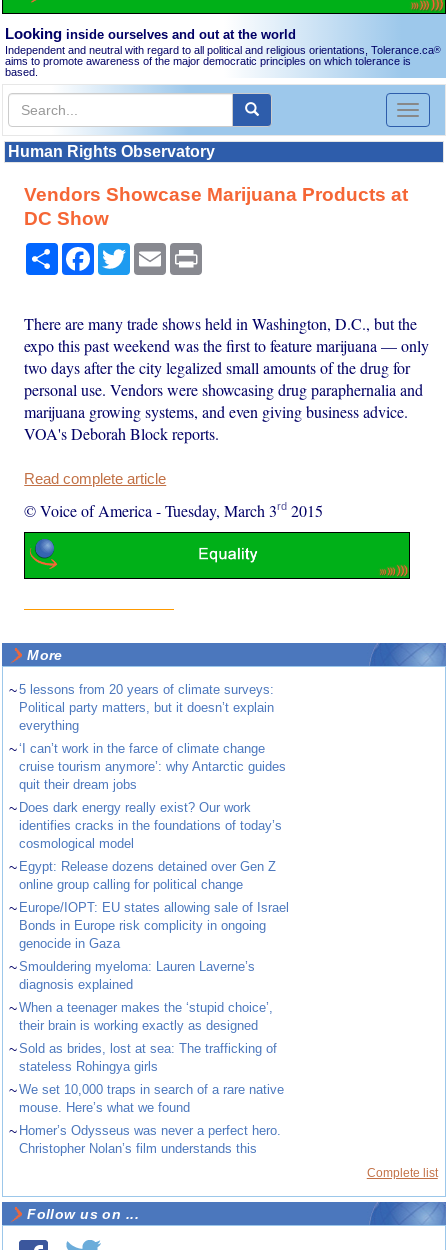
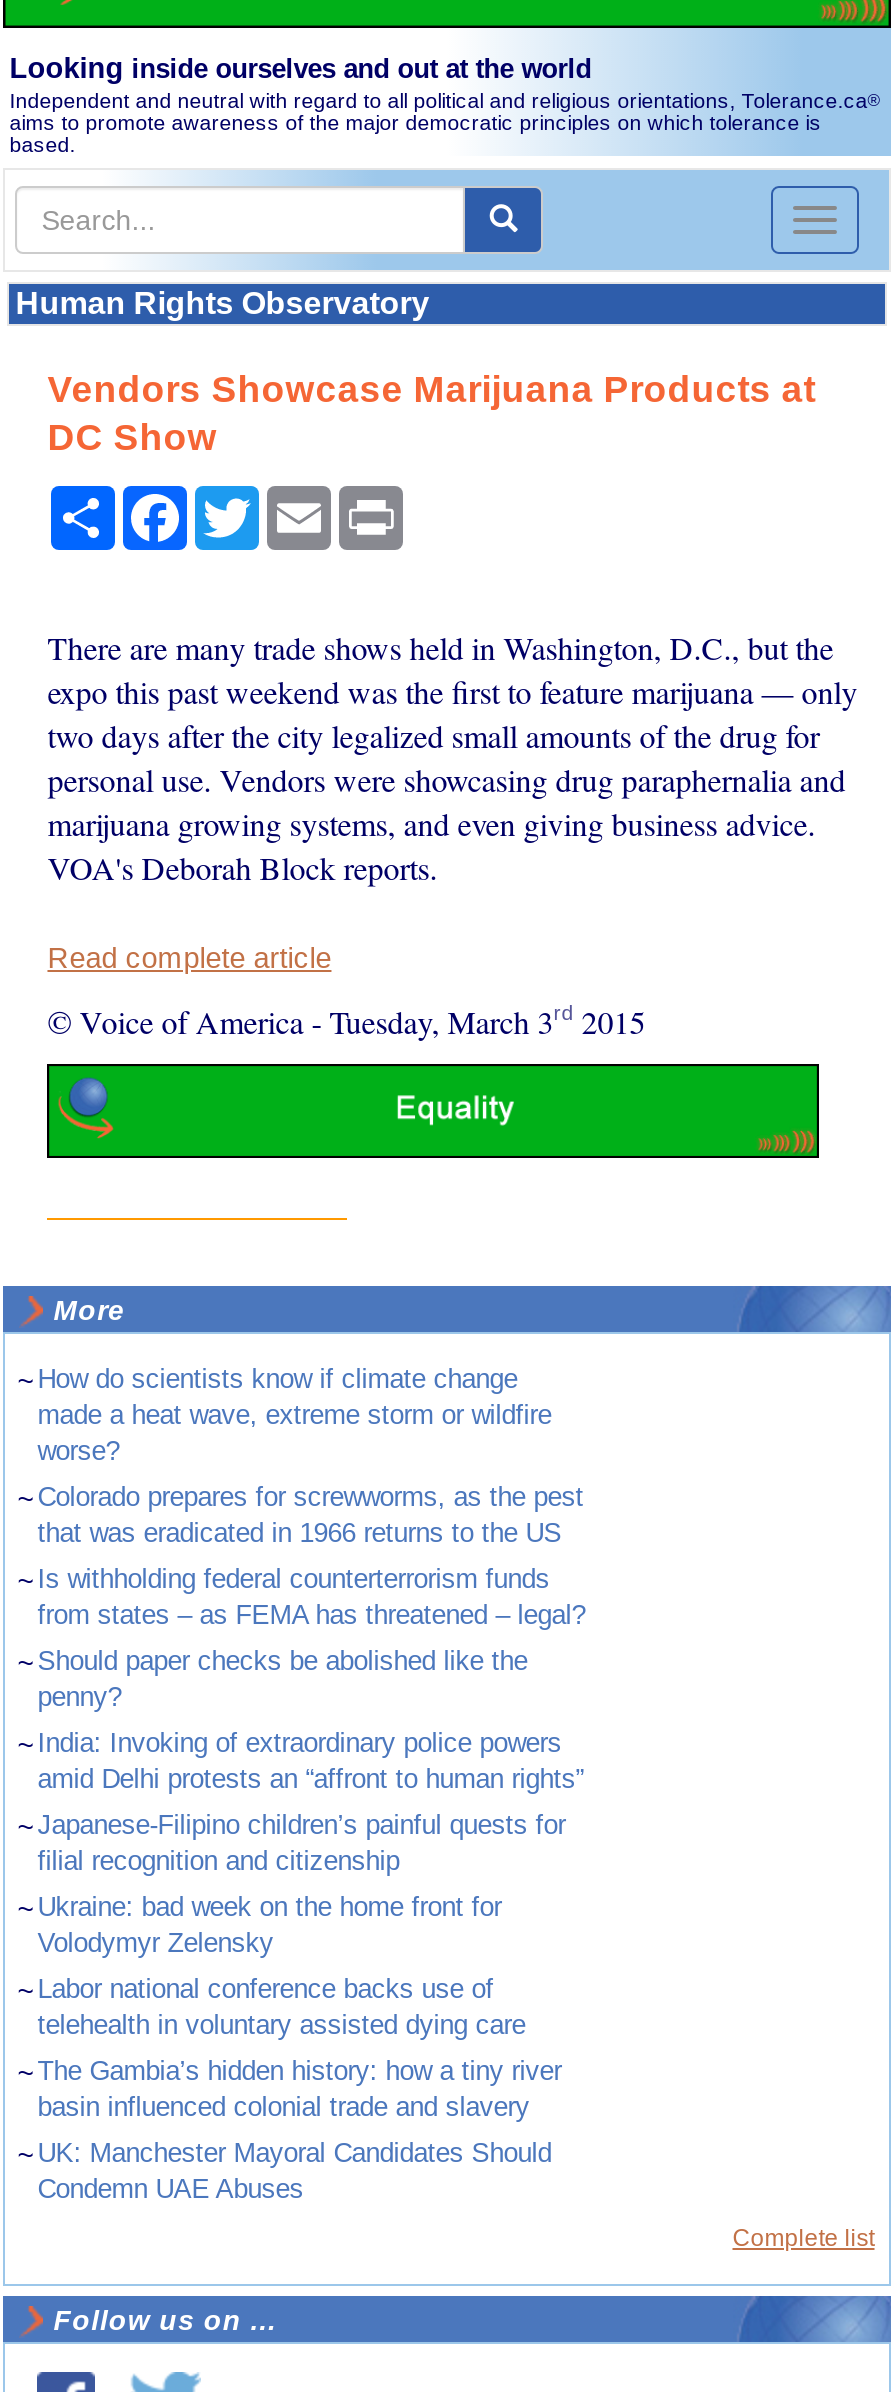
[9,682,274,733] ~ 5 lessons from 20 years of climate surveys: | Political party matters, but it doesn’t explain | everything -> [17,1365,551,1467] ~ How do scientists know if climate change | made a heat wave, extreme storm or wildfire | worse?
[9,741,286,792] ~ ‘I can’t work in the farce of climate change | cruise tourism anymore’: why Antarctic guides | quit their dream jobs -> [17,1483,583,1549] ~ Colorado prepares for screwworms, as the pest | that was eradicated in 1966 returns to the US
[9,800,282,851] ~ Does dark energy really exist? Our work | identifies cracks in the foundations of today’s | cosmological model -> [17,1565,585,1631] ~ Is withholding federal counterterrorism funds | from states – as FEMA has threatened – legal?
[9,859,276,892] ~ Egypt: Release dozens detained over Gen Z | online group calling for political change -> [17,1647,527,1713] ~ Should paper checks be abolished like the | penny?
[9,900,289,951] ~ Europe/IOPT: EU states allowing sale of Israel | Bonds in Europe risk complicity in ongoing | genocide in Gaza -> [17,1729,583,1795] ~ India: Invoking of extraordinary police powers | amid Delhi protests an “affront to human rights”
[9,959,255,992] ~ Smouldering myeloma: Lauren Laverne’s | diagnosis explained -> [17,1811,565,1877] ~ Japanese-Filipino children’s painful quests for | filial recognition and citizenship
[9,1000,273,1033] ~ When a teenager makes the ‘stupid choice’, | their brain is working exactly as designed -> [17,1893,501,1959] ~ Ukraine: bad week on the home front for | Volodymyr Zelensky
[9,1041,277,1074] ~ Sold as brides, lost at sea: The trafficking of | stateless Rohingya girls -> [17,1975,525,2041] ~ Labor national conference backs use of | telehealth in voluntary assisted dying care
[9,1082,284,1115] ~ We set 10,000 traps in search of a rare native | mouse. Here’s what we found -> [17,2057,561,2123] ~ The Gambia’s hidden history: how a tiny river | basin influenced colonial trade and slavery
[9,1123,281,1156] ~ Homer’s Odysseus was never a perfect hero. | Christopher Nolan’s film understands this -> [17,2139,551,2205] ~ UK: Manchester Mayoral Candidates Should | Condemn UAE Abuses

